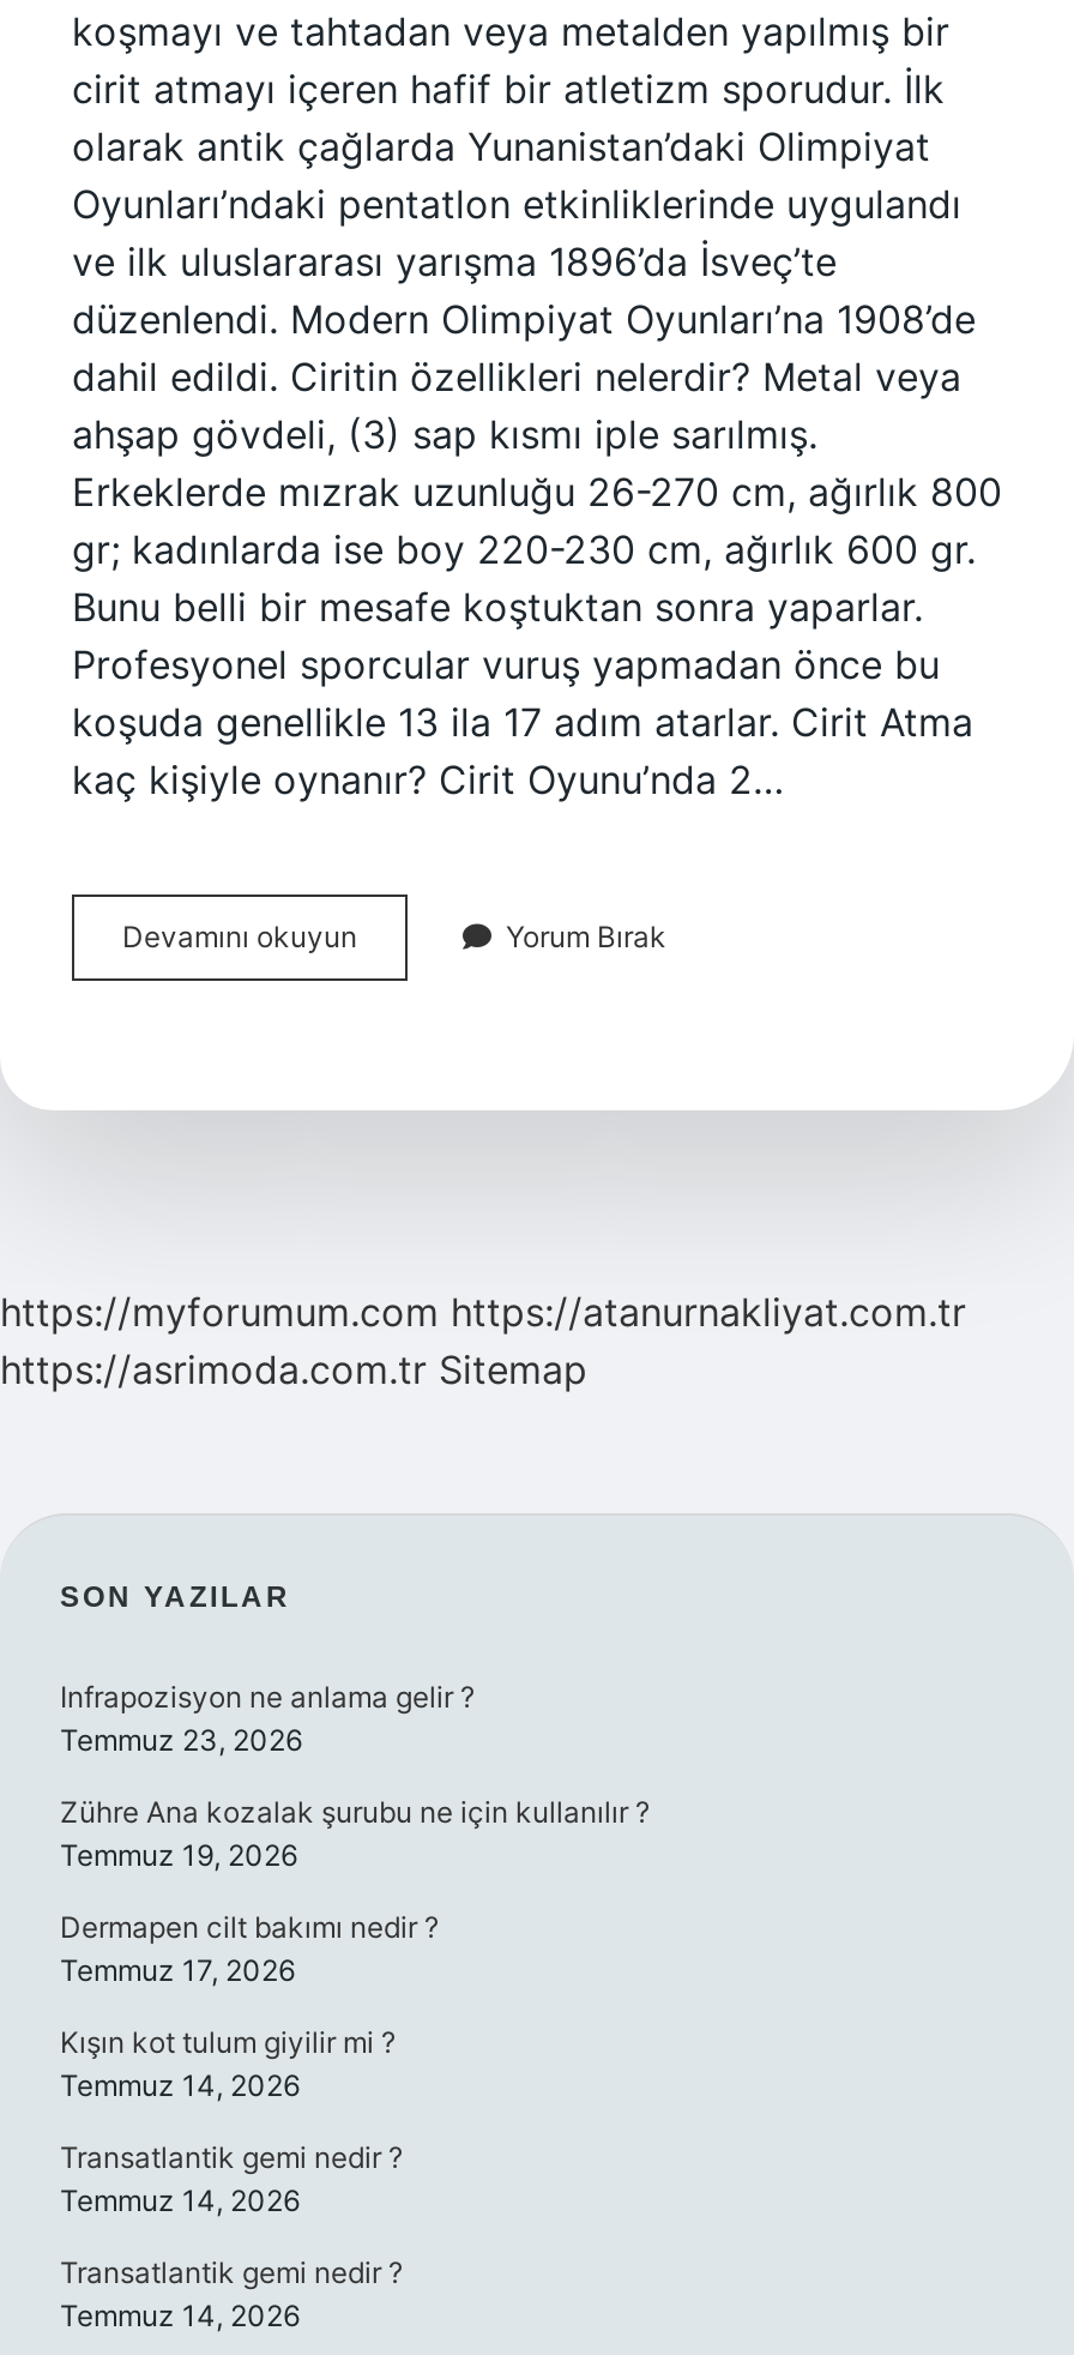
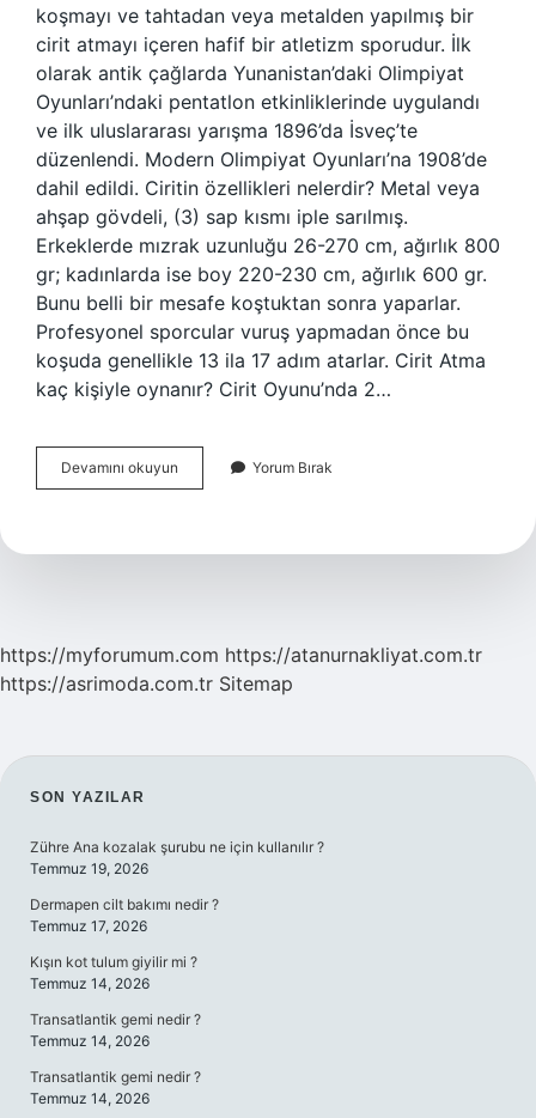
[60,1679,475,1758] Infrapozisyon ne anlama gelir ? | Temmuz 23, 2026 -> none

